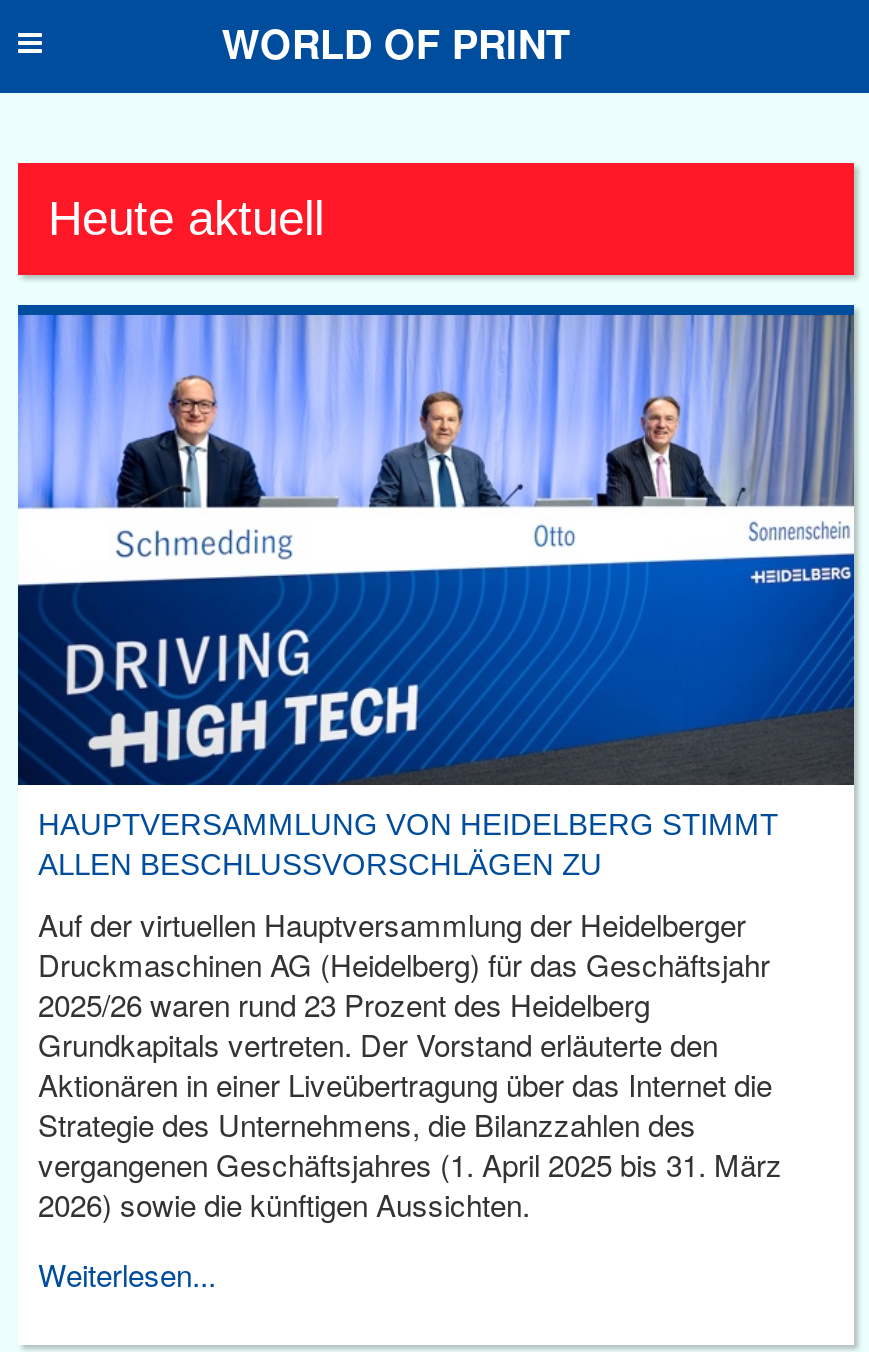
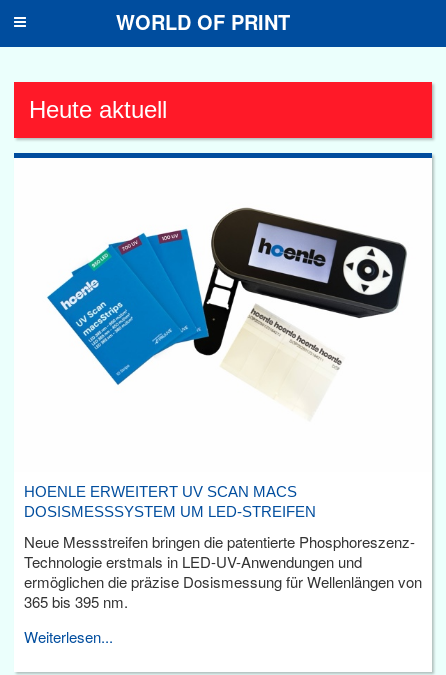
[16,313,856,787] [image] -> [14,157,432,392] [image]
[38,807,778,881] HAUPTVERSAMMLUNG VON HEIDELBERG STIMMT | ALLEN BESCHLUSSVORSCHLÄGEN ZU -> [24,482,316,519] HOENLE ERWEITERT UV SCAN MACS | DOSISMESSSYSTEM UM LED-STREIFEN
[38,903,782,1225] Auf der virtuellen Hauptversammlung der Heidelberger | Druckmaschinen AG (Heidelberg) für das Geschäftsjahr | 2025/26 waren rund 23 Prozent des Heidelberg | Grundkapitals vertreten. Der Vorstand erläuterte den | Aktionären in einer Liveübertragung über das Internet die | Strategie des Unternehmens, die Bilanzzahlen des | vergangenen Geschäftsjahres (1. April 2025 bis 31. März | 2026) sowie die künftigen Aussichten. -> [24,530,422,611] Neue Messstreifen bringen die patentierte Phosphoreszenz- | Technologie erstmals in LED-UV-Anwendungen und | ermöglichen die präzise Dosismessung für Wellenlängen von | 365 bis 395 nm.

